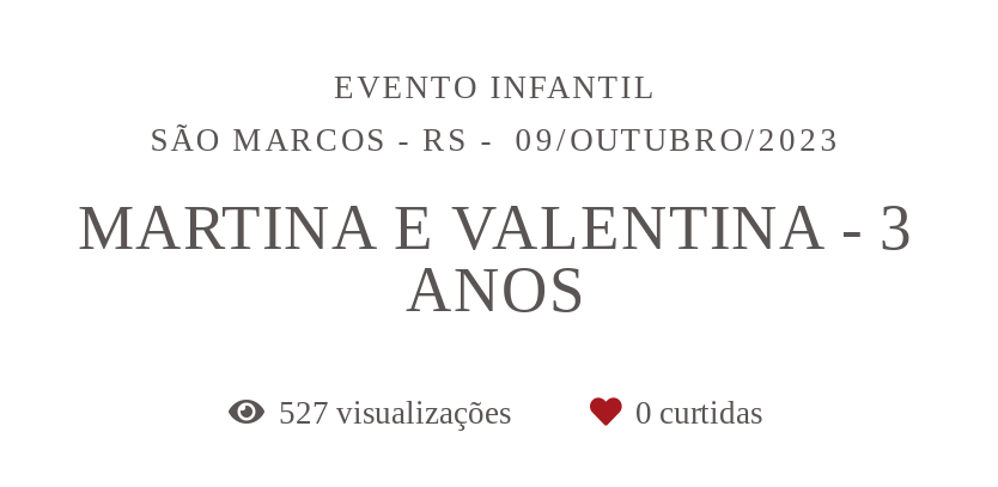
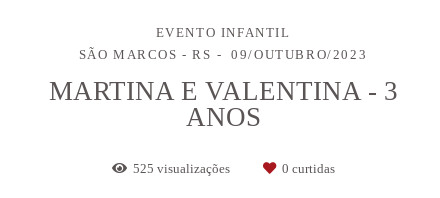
[279,396,518,432] 527 visualizações -> [132,161,232,176] 525 visualizações

